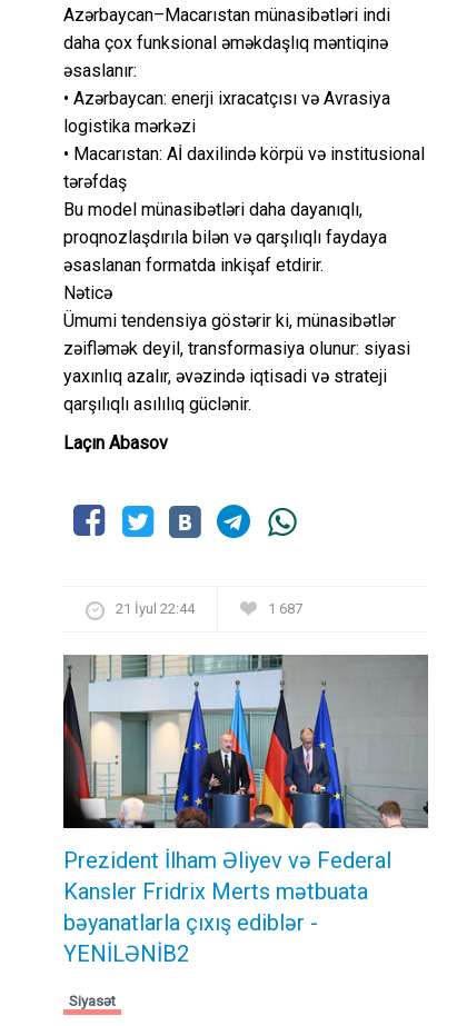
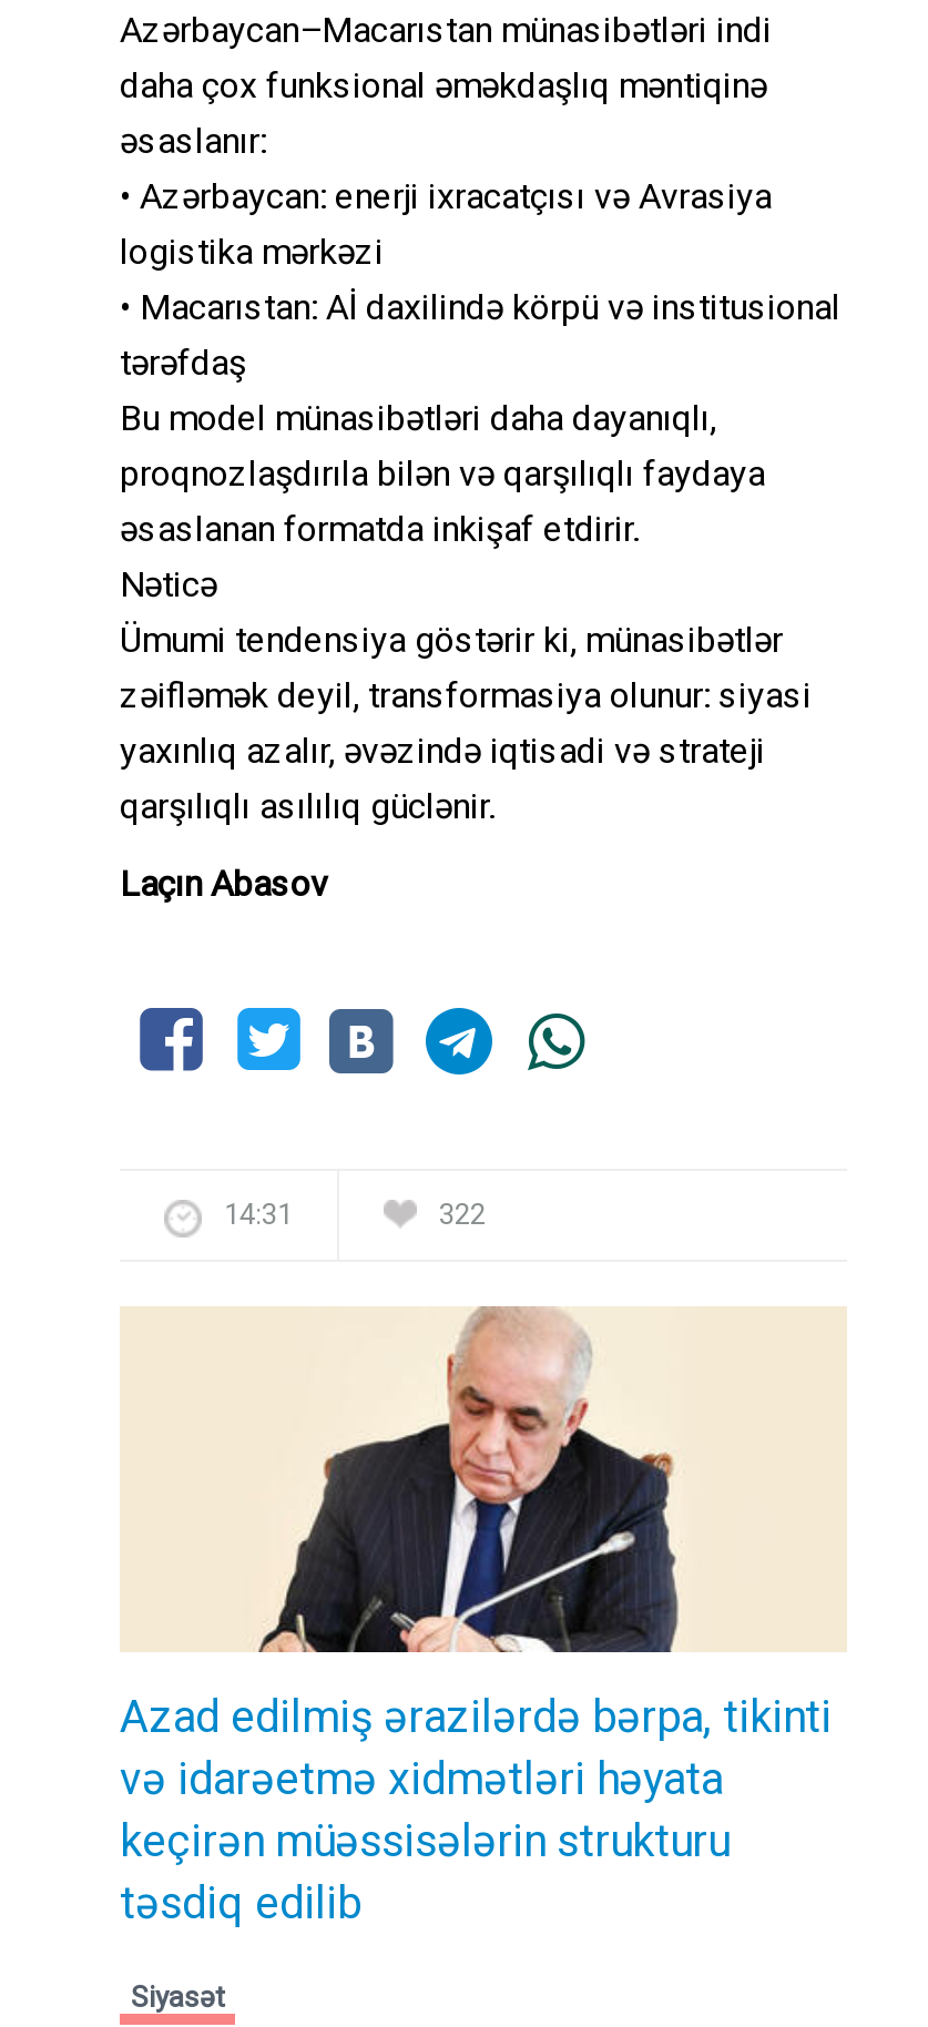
[116,600,302,617] 21 İyul 22:44 | 1 687 -> [224,1197,486,1230] 14:31 | 322
[62,654,429,967] [image] | Prezident İlham Əliyev və Federal | Kansler Fridrix Merts mətbuata | bəyanatlarla çıxış ediblər - | YENİLƏNİB2 -> [120,1306,847,1930] [image] | Azad edilmiş ərazilərdə bərpa, tikinti | və idarəetmə xidmətləri həyata | keçirən müəssisələrin strukturu | təsdiq edilib

